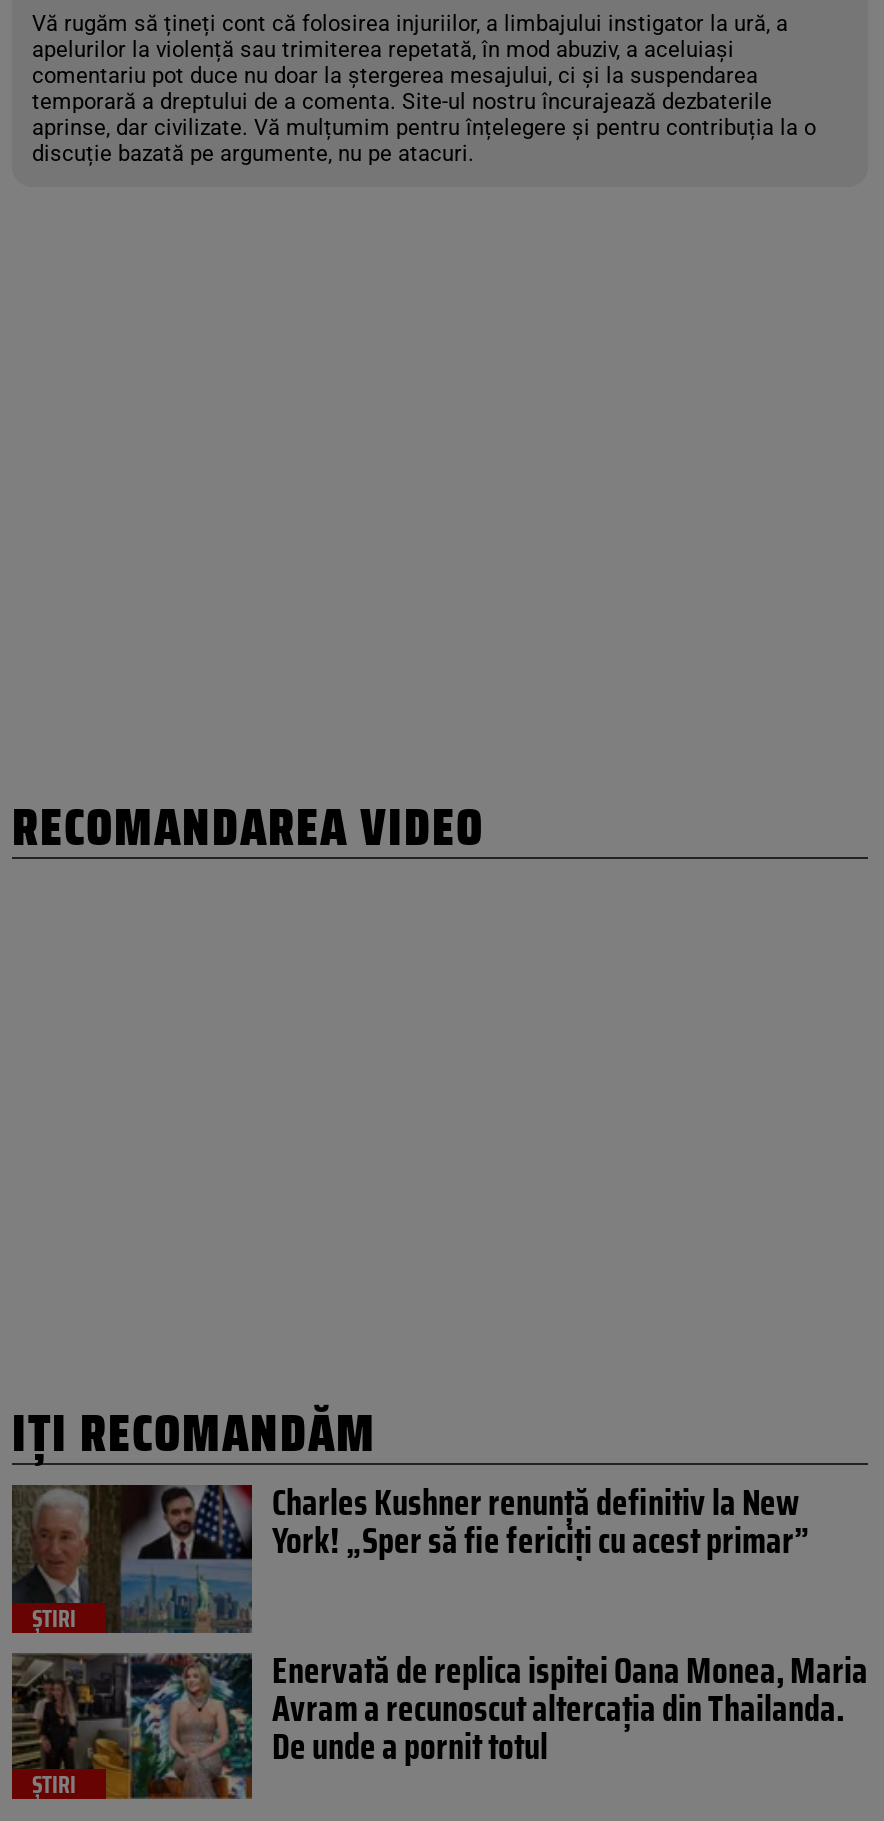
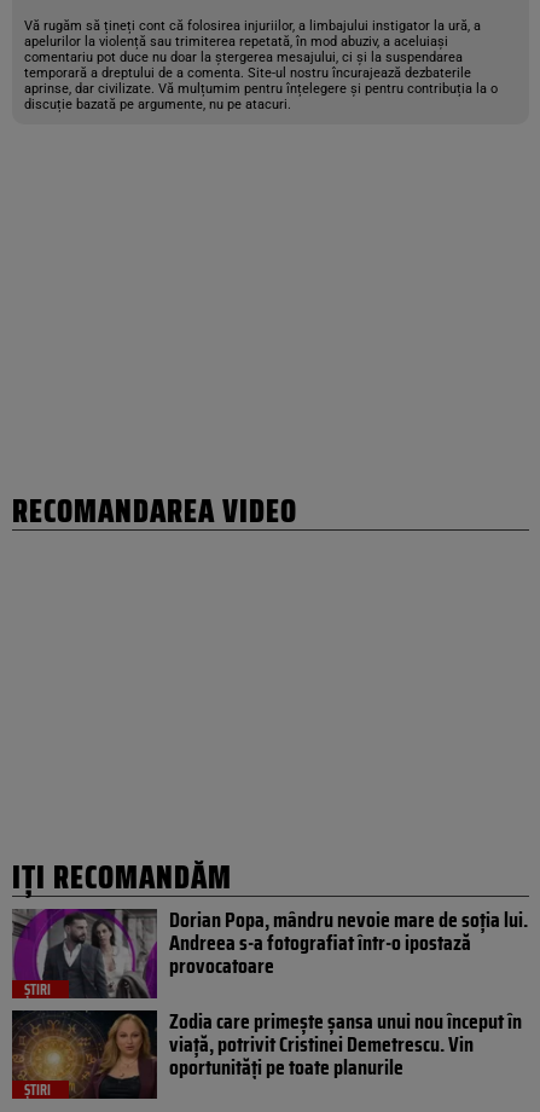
[10,1475,810,1633] [image] | Charles Kushner renunță definitiv la New | York! „Sper să fie fericiți cu acest primar” -> [12,903,528,1000] [image] | Dorian Popa, mândru nevoie mare de soția lui. | Andreea s-a fotografiat într-o ipostază | provocatoare
[10,1642,868,1801] [image] | Enervată de replica ispitei Oana Monea, Maria | Avram a recunoscut altercația din Thailanda. | De unde a pornit totul -> [12,1004,522,1100] [image] | Zodia care primește șansa unui nou început în | viață, potrivit Cristinei Demetrescu. Vin | oportunități pe toate planurile

